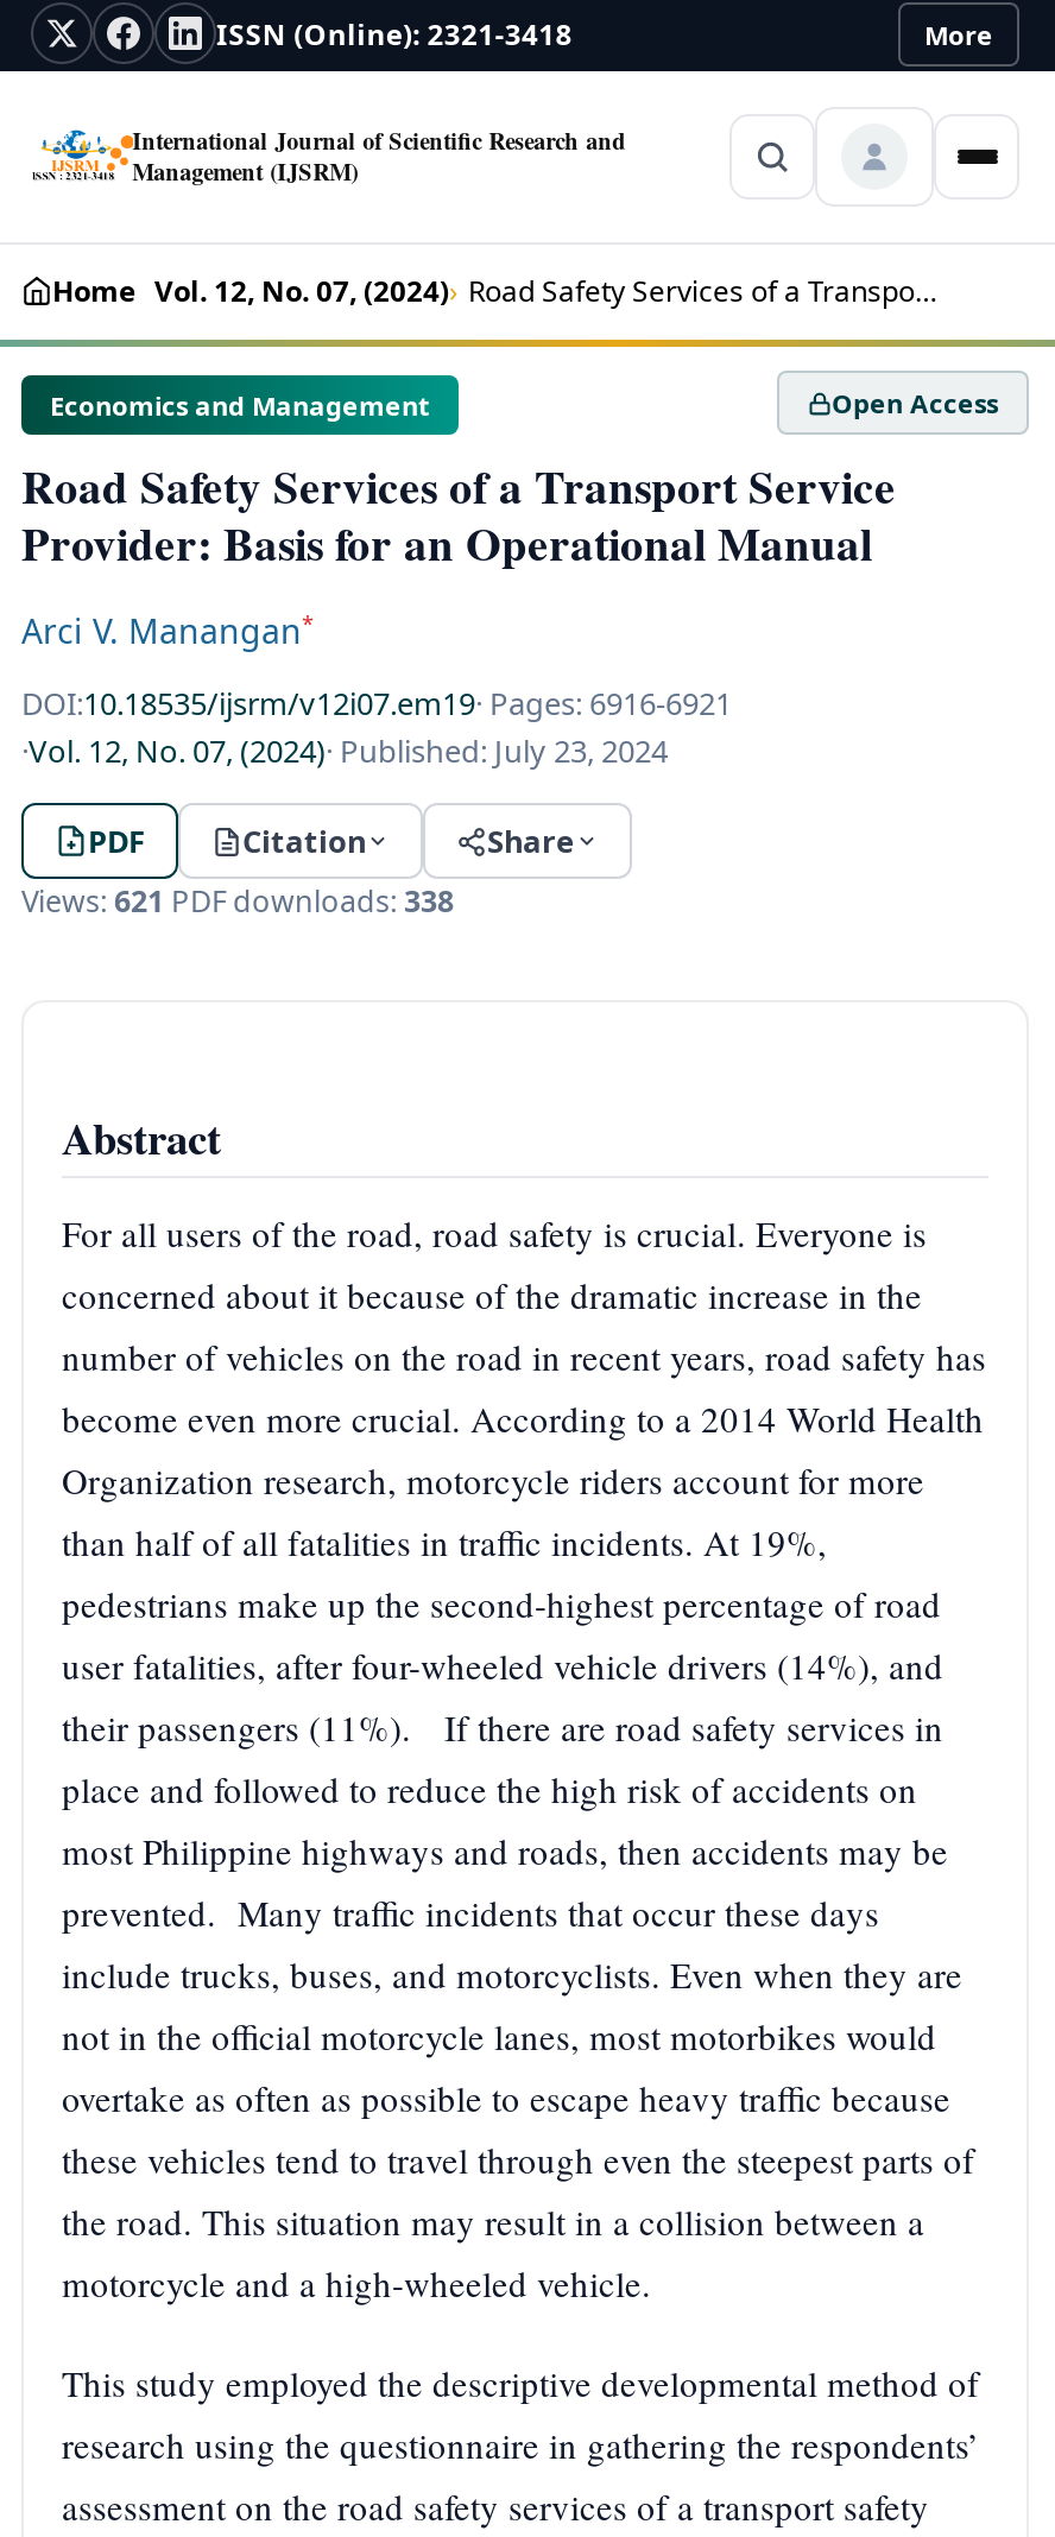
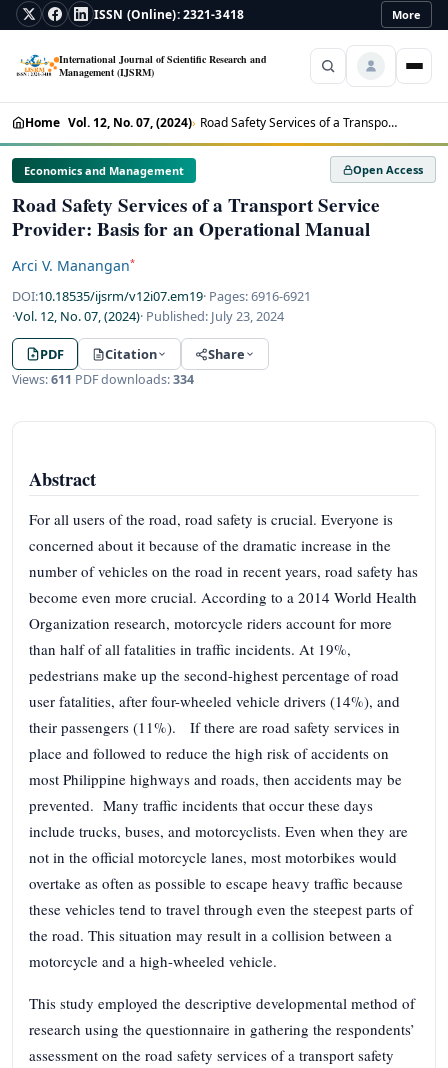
[21,881,454,922] Views: 621 PDF downloads: 338 -> [12,371,194,388] Views: 611 PDF downloads: 334

